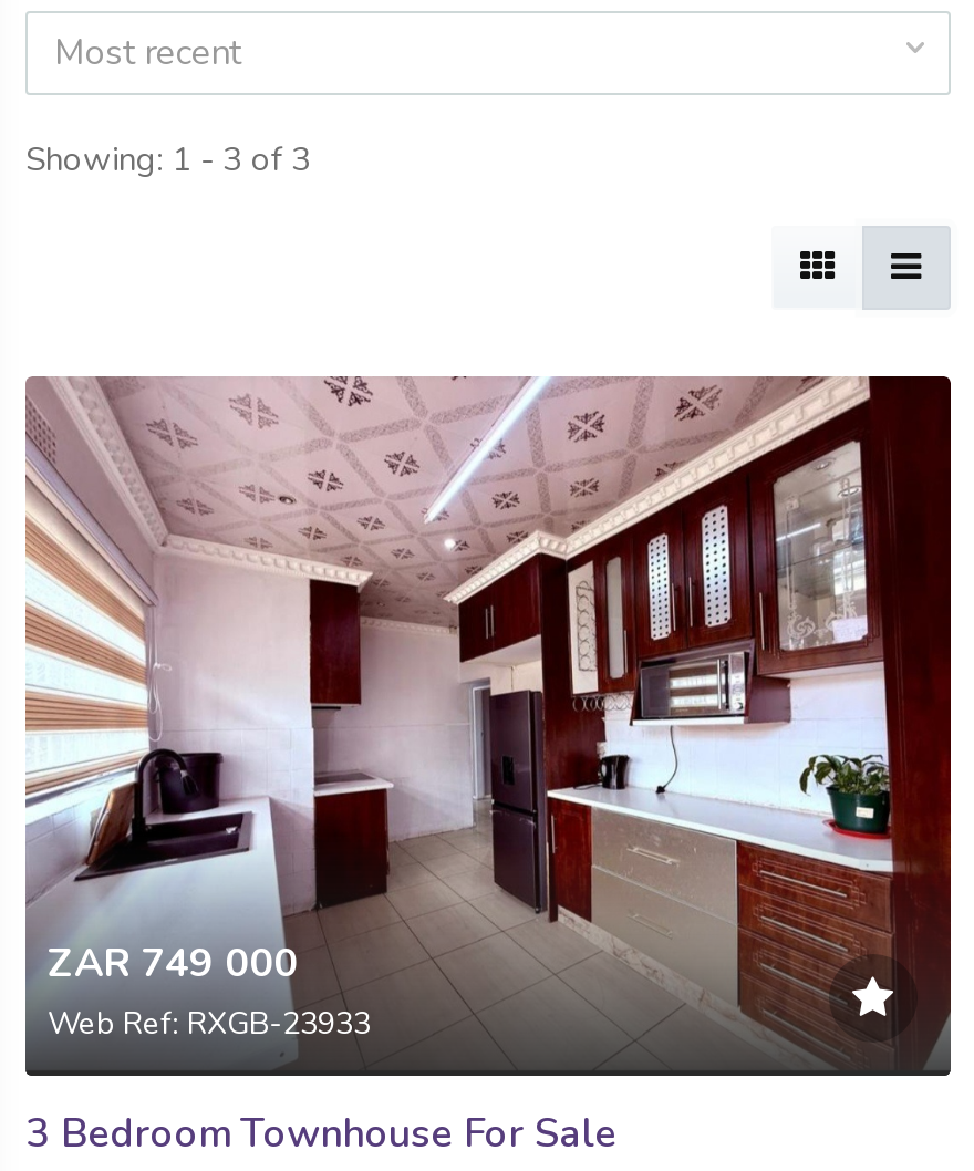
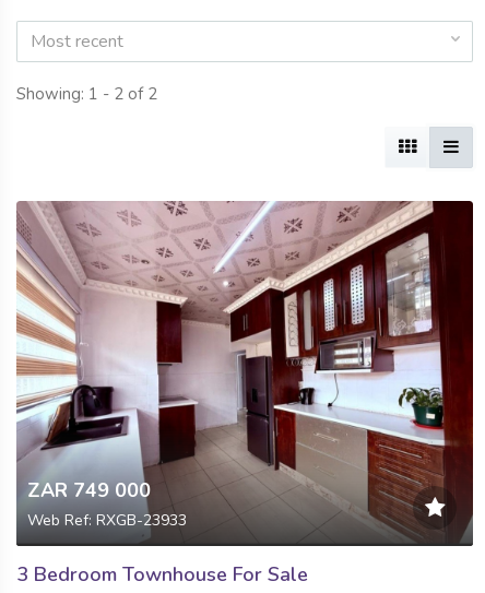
[25,137,311,182] Showing: 1 - 3 of 3 -> [16,83,157,105] Showing: 1 - 2 of 2

